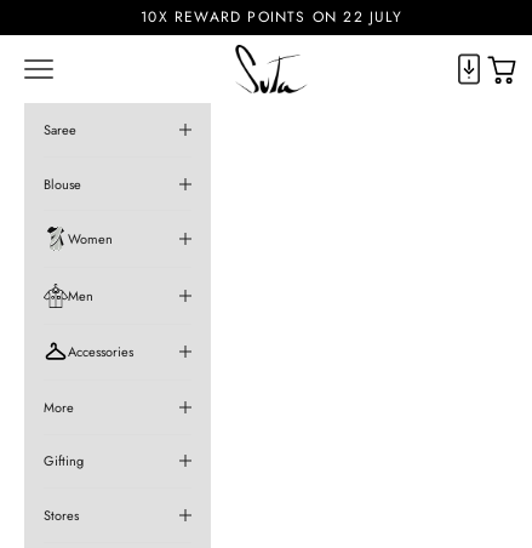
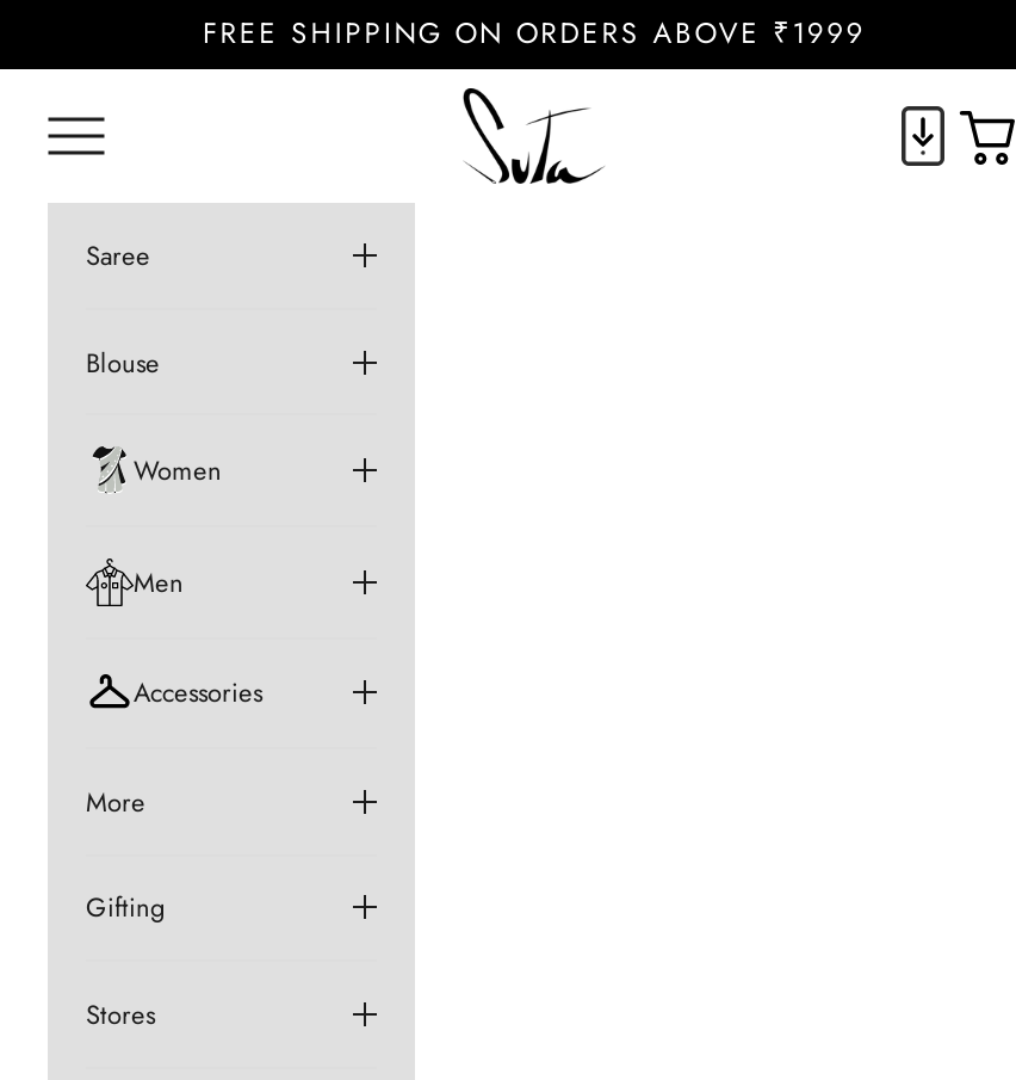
[141,6,402,28] 10X REWARD POINTS ON 22 JULY -> [203,12,866,55] FREE SHIPPING ON ORDERS ABOVE ₹1999

